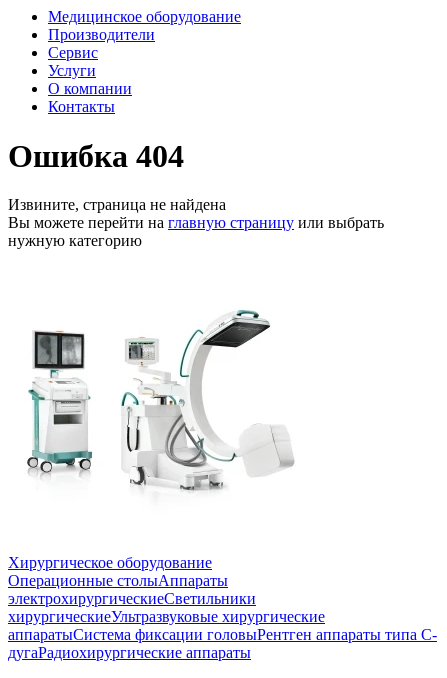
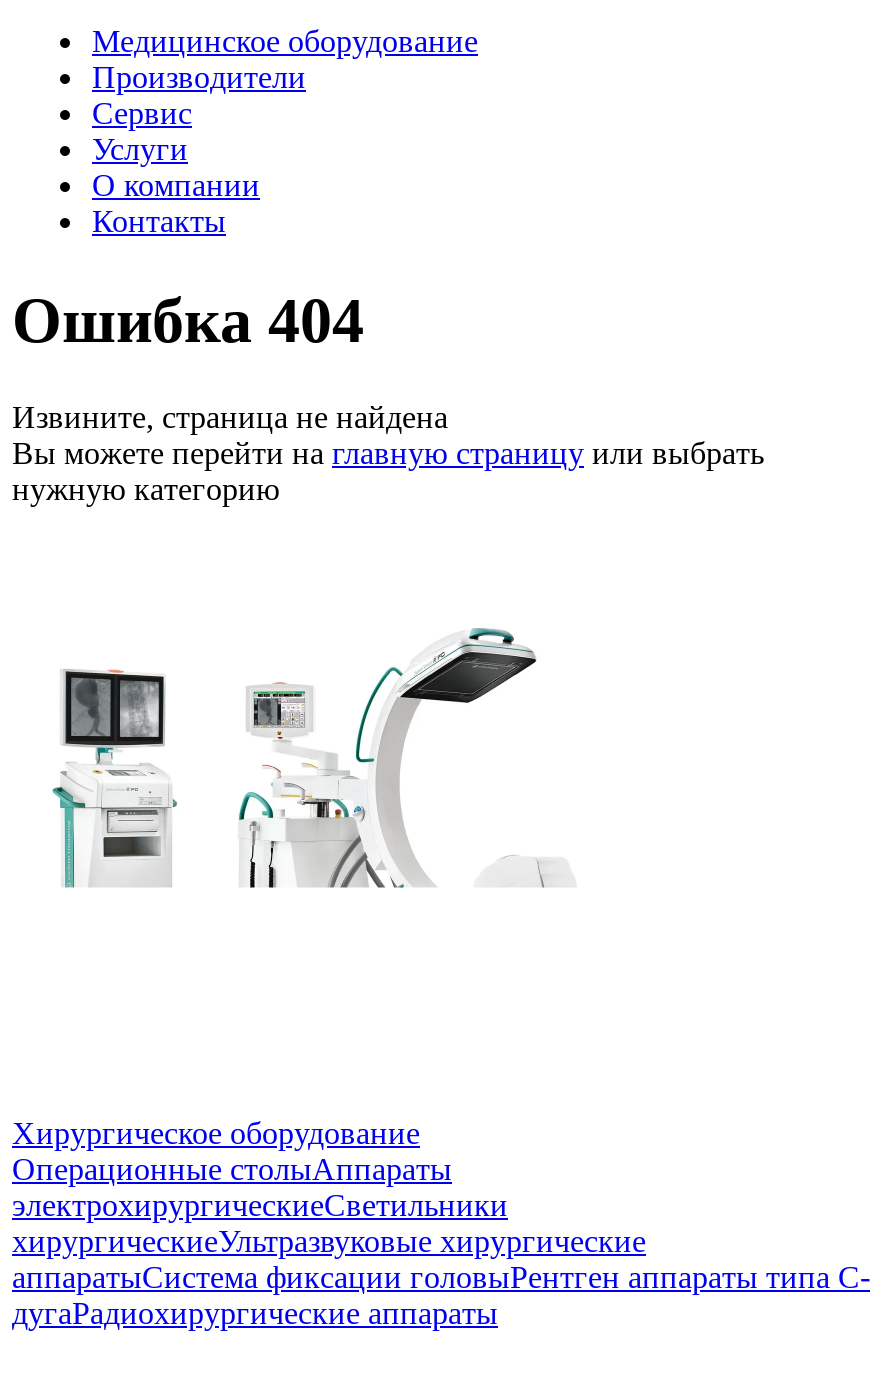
[26,440,93,478] [image] -> none
[125,439,295,492] [image] -> none

